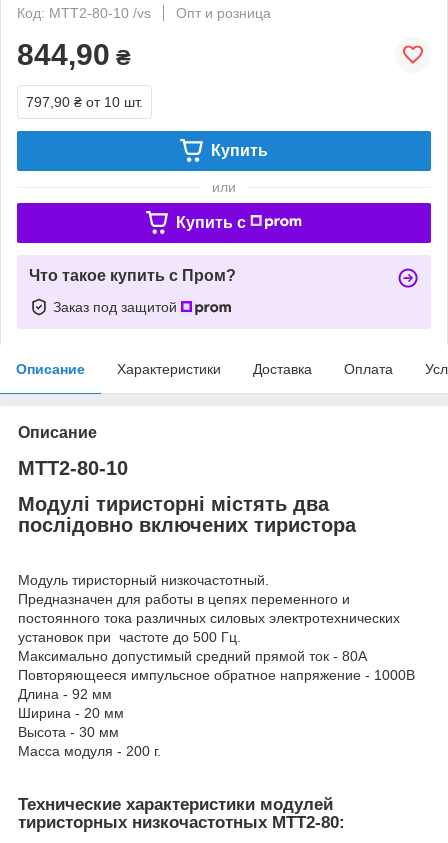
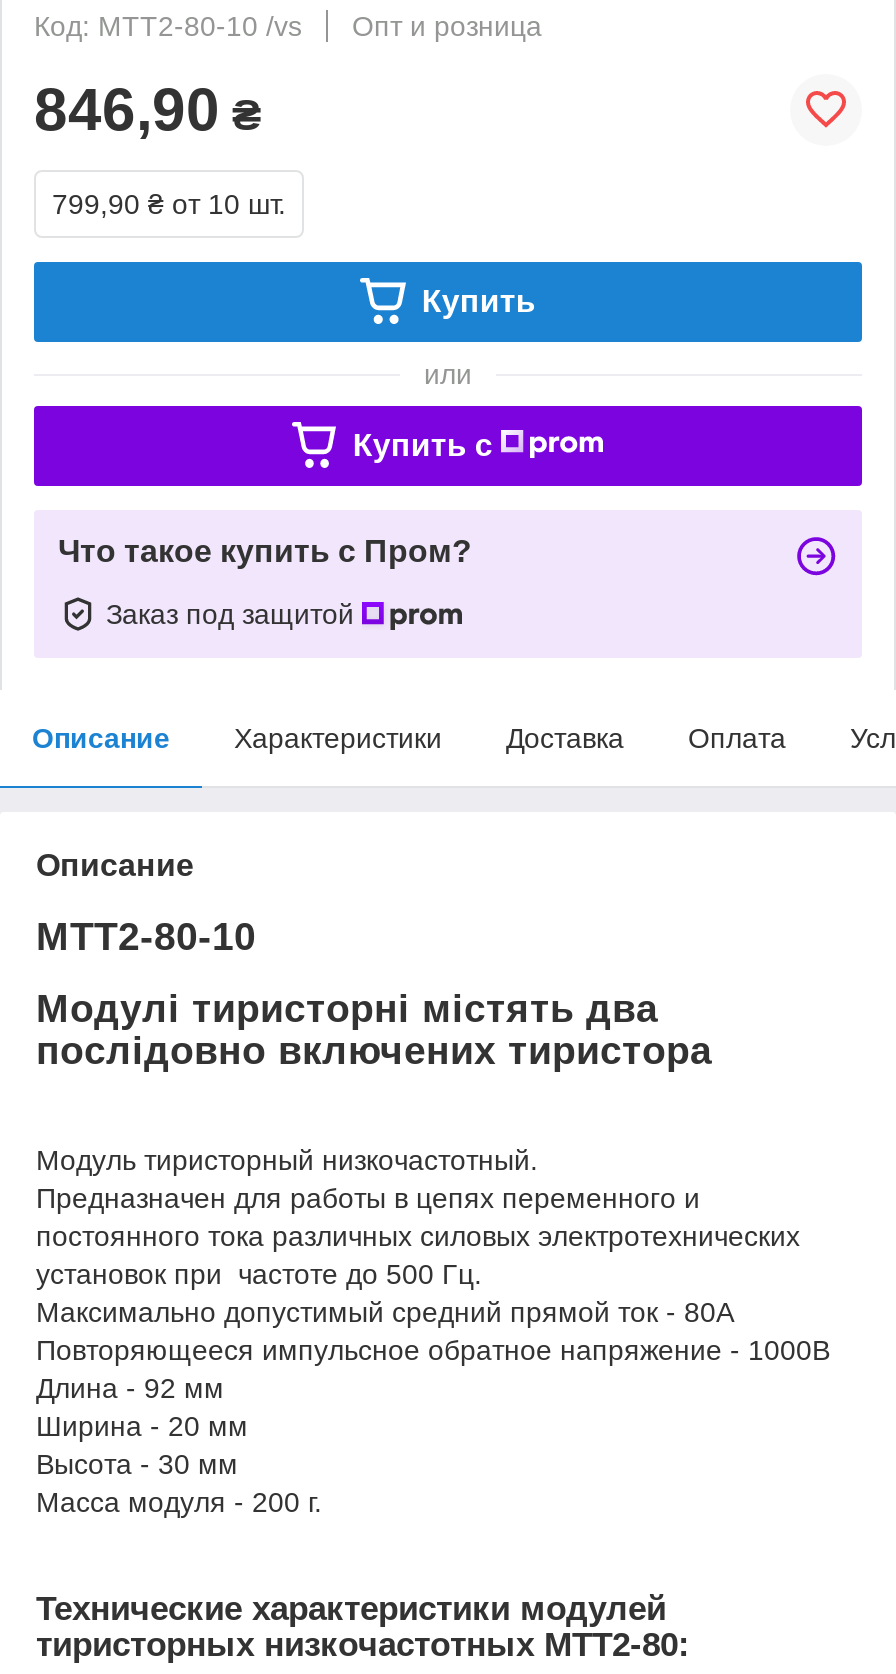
[17,38,131,71] 844,90 ₴ -> [34,76,262,142] 846,90 ₴
[26,94,143,110] 797,90 ₴ от 10 шт. -> [52,188,286,220] 799,90 ₴ от 10 шт.

